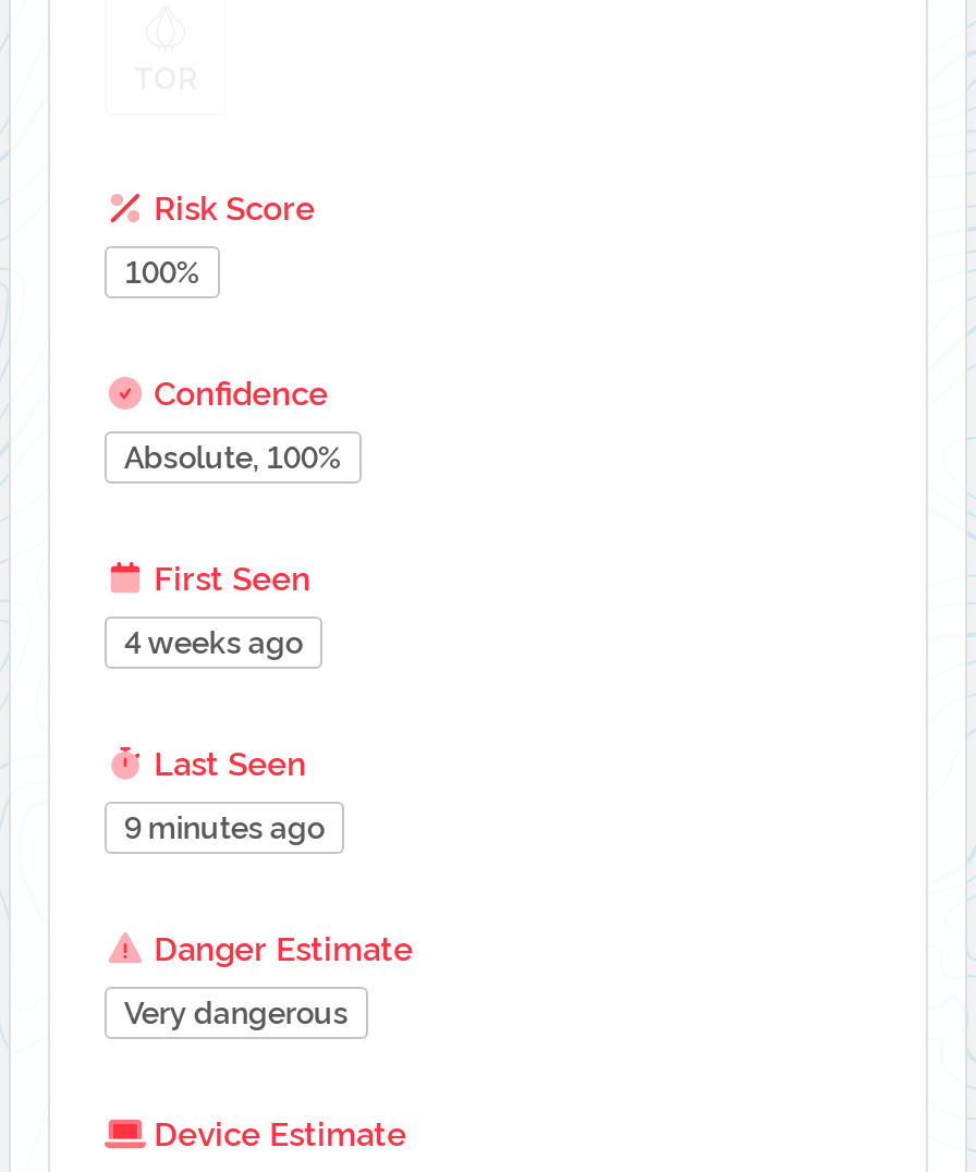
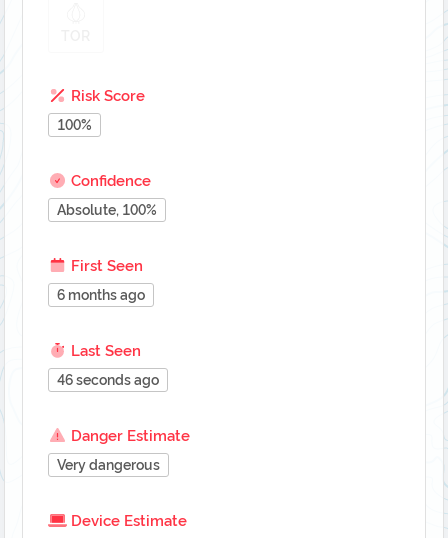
[124,625,302,660] 4 weeks ago -> [57,287,145,303] 6 months ago
[124,810,324,845] 9 minutes ago -> [57,372,159,388] 46 seconds ago

